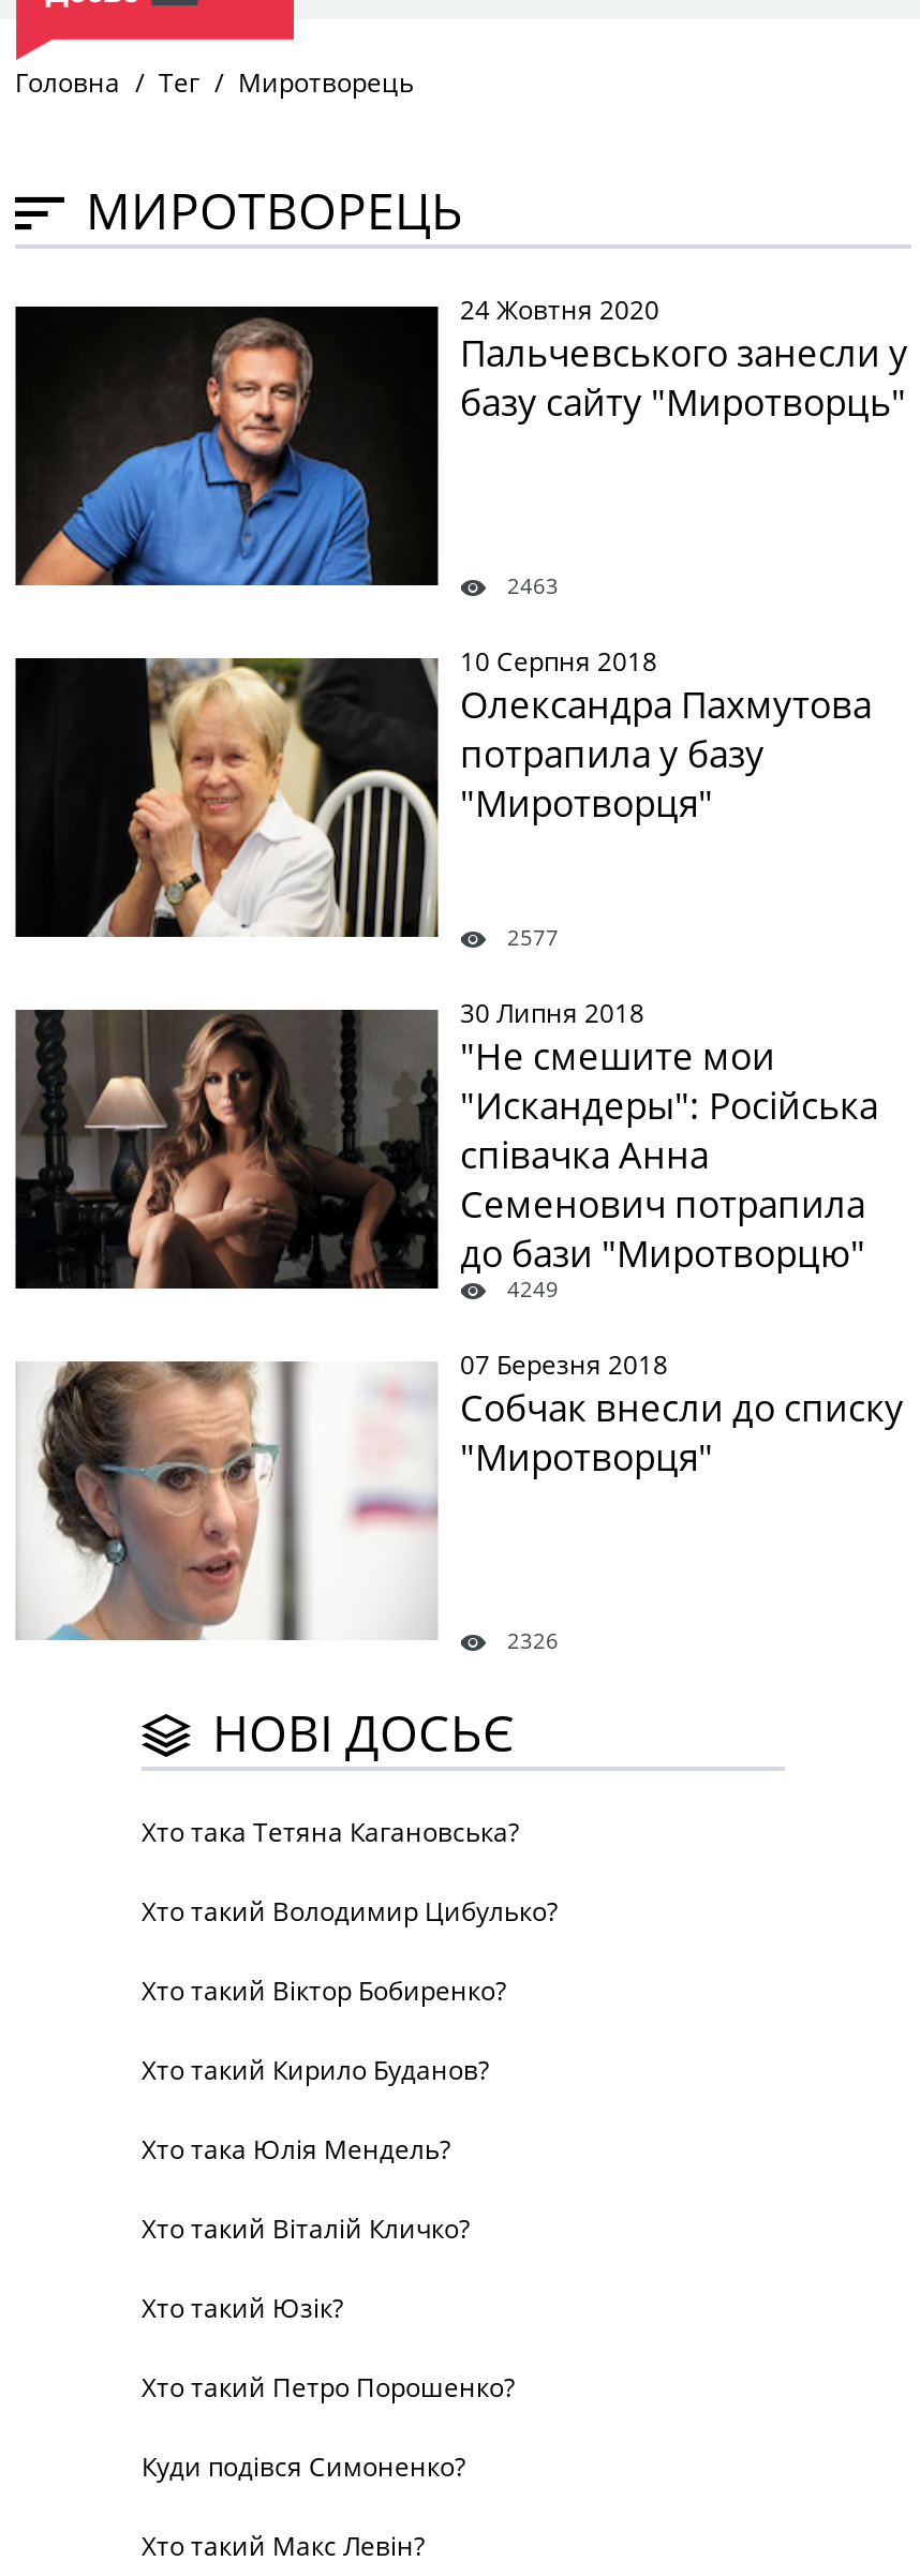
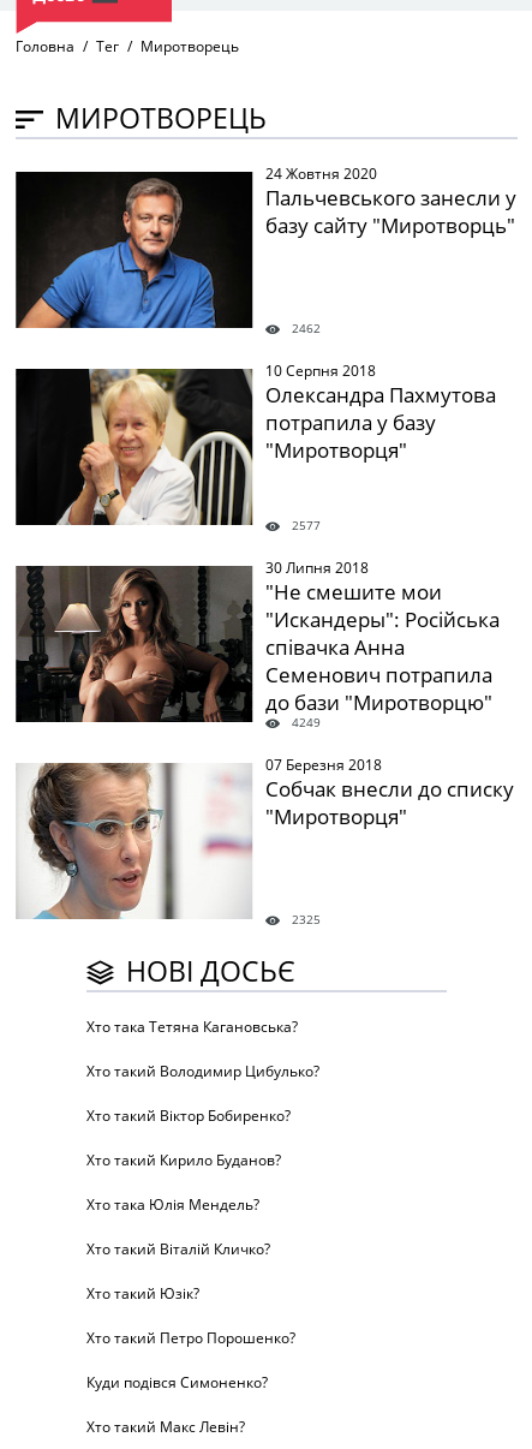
[507,570,559,600] 2463 -> [291,320,320,336] 2462
[507,1625,559,1655] 2326 -> [291,911,320,928] 2325

